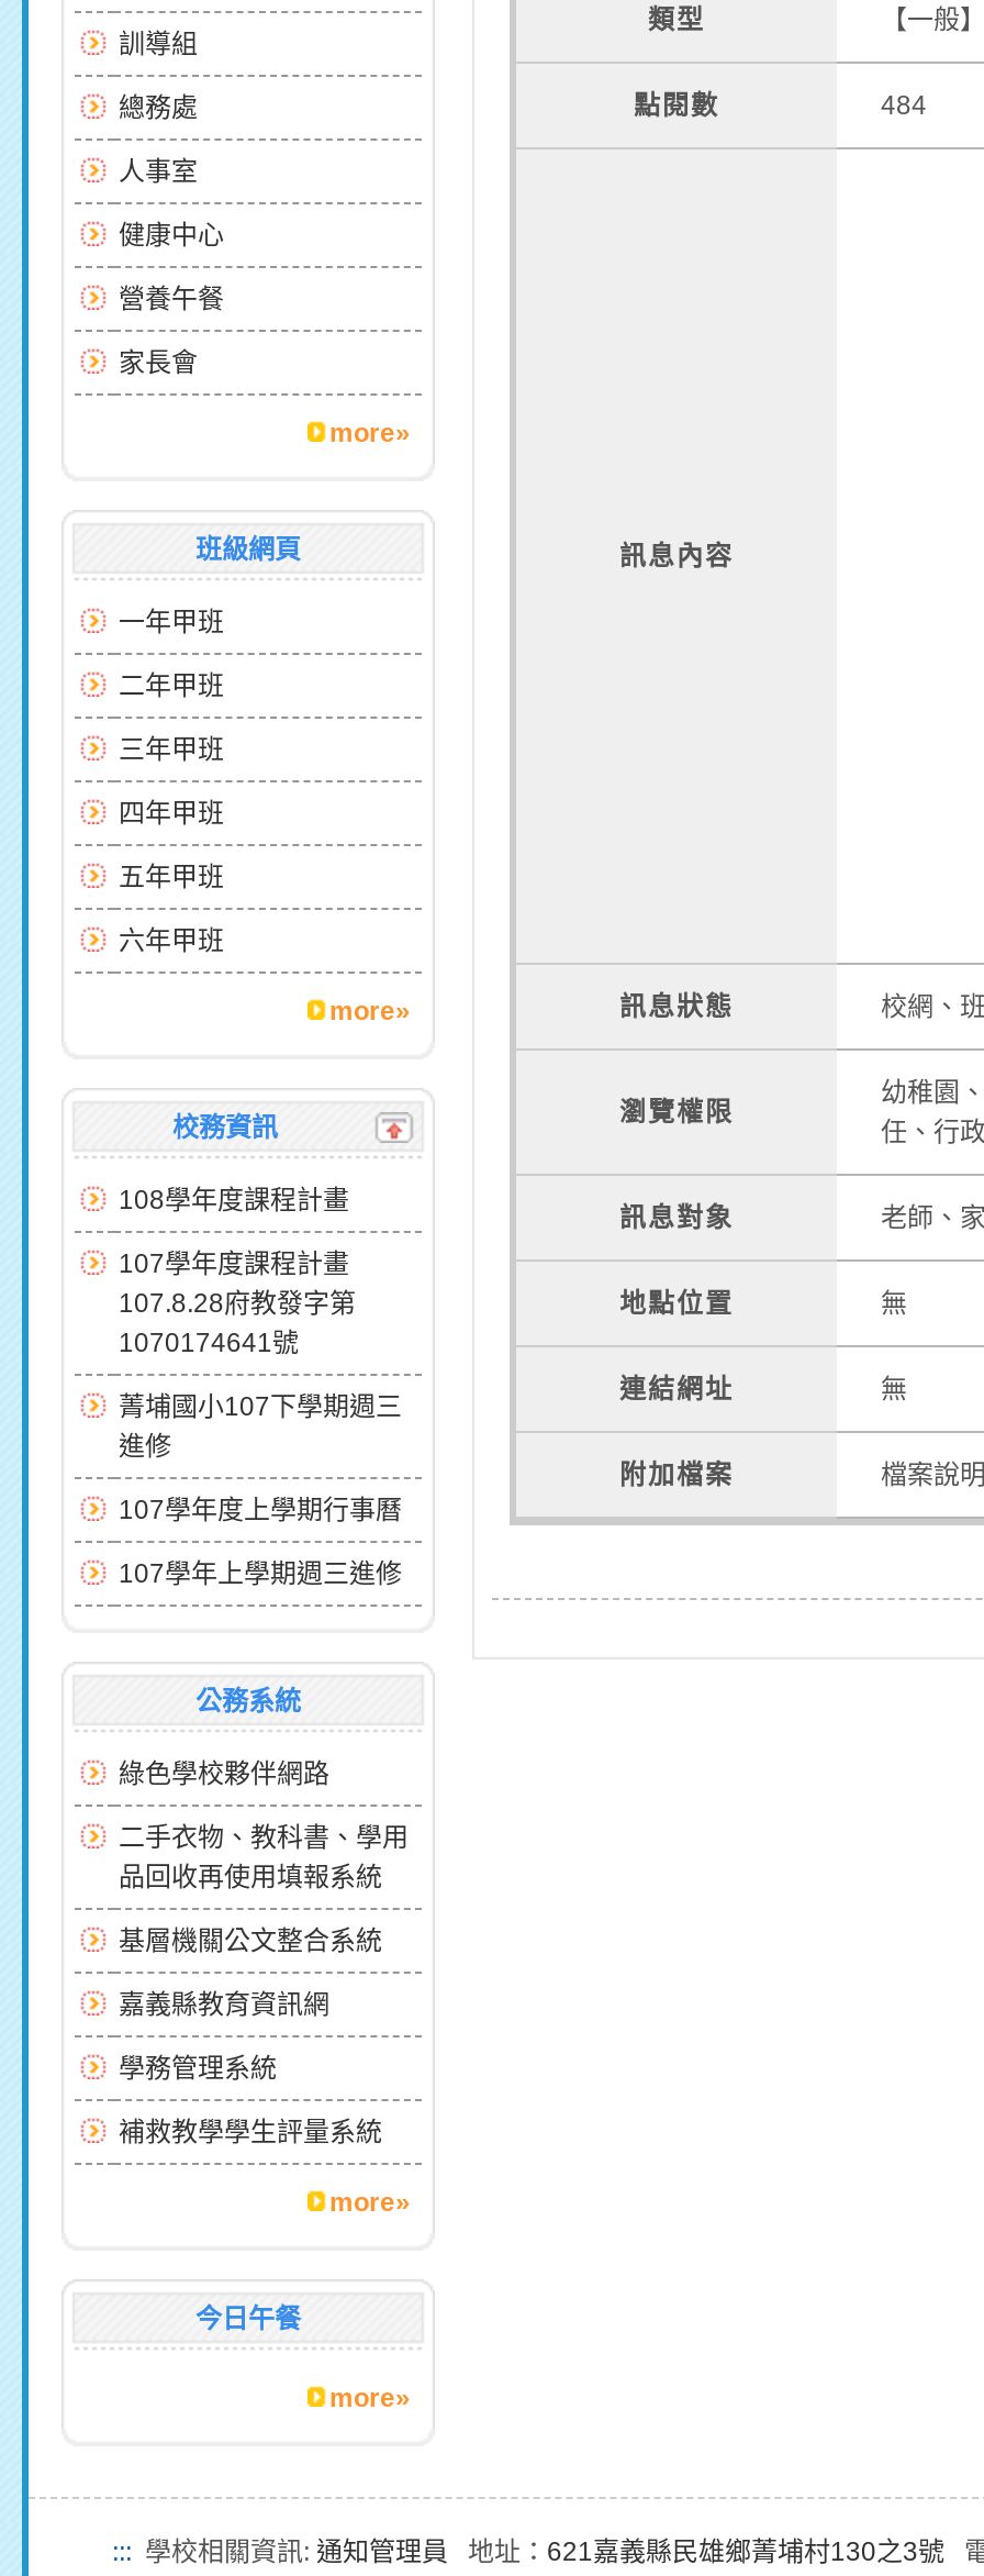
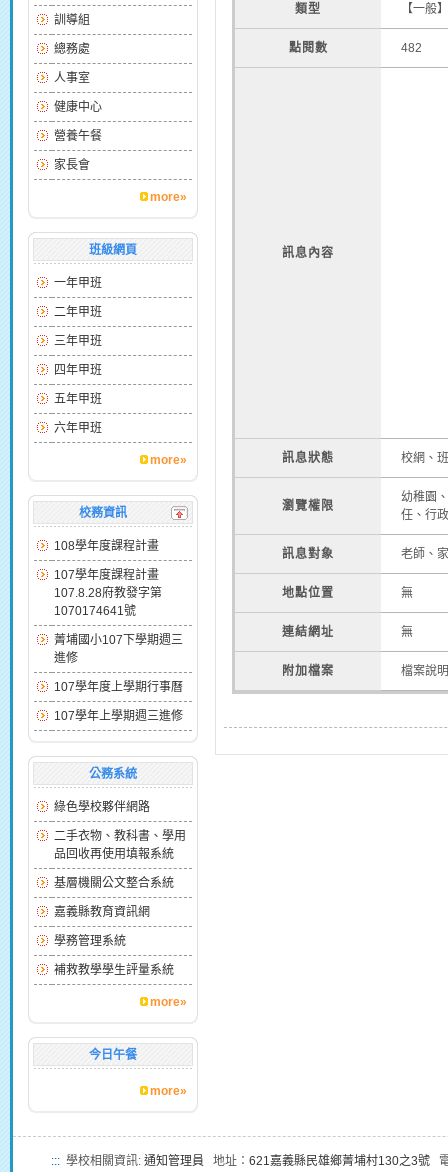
[881,90,927,121] 484 -> [401,41,422,55] 482

